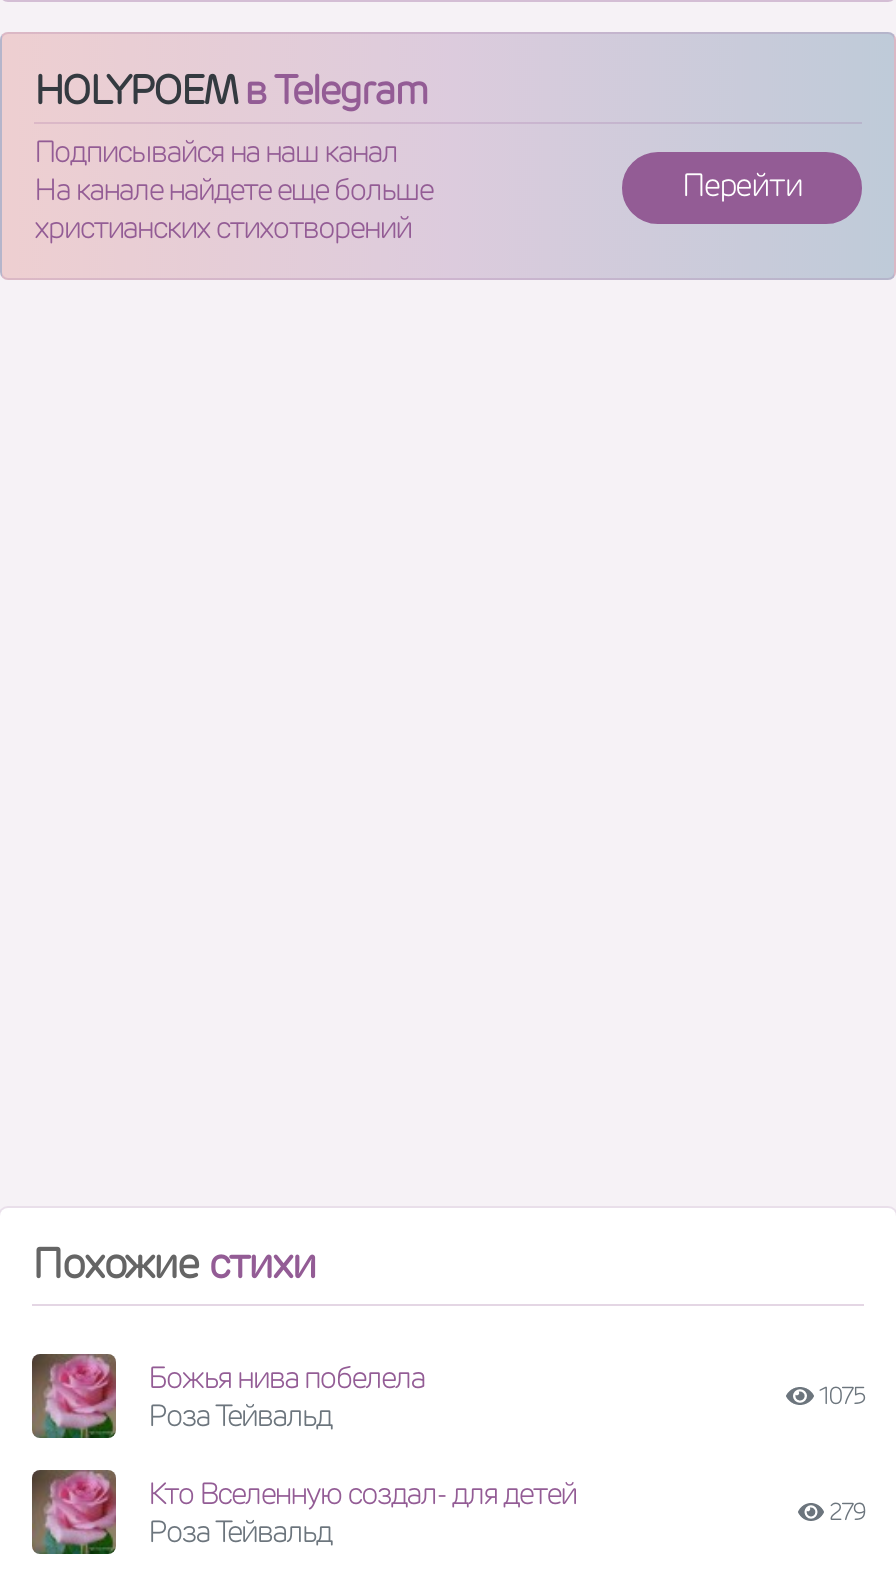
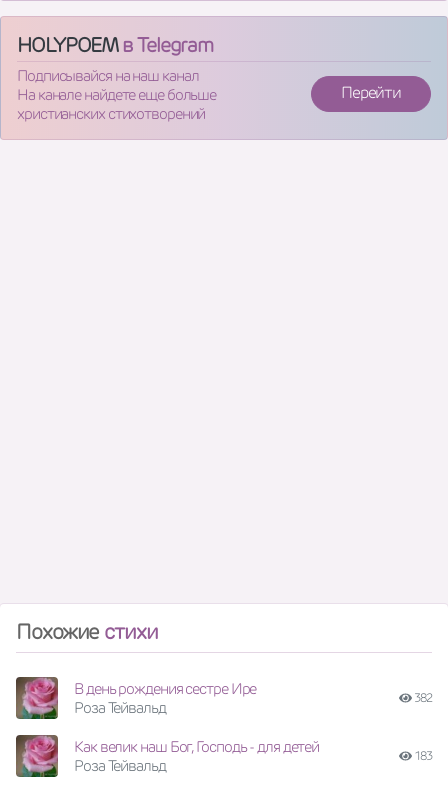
[148,1358,424,1396] Божья нива побелела -> [74,679,256,698] В день рождения сестре Ире
[813,1381,864,1411] 1075 -> [412,690,432,705] 382
[148,1474,576,1512] Кто Вселенную создал- для детей -> [74,737,319,756] Как велик наш Бог, Господь - для детей
[825,1497,864,1527] 279 -> [412,748,432,763] 183

